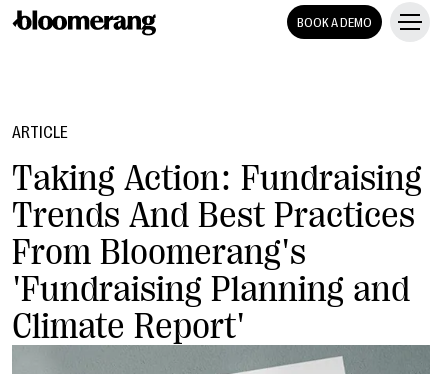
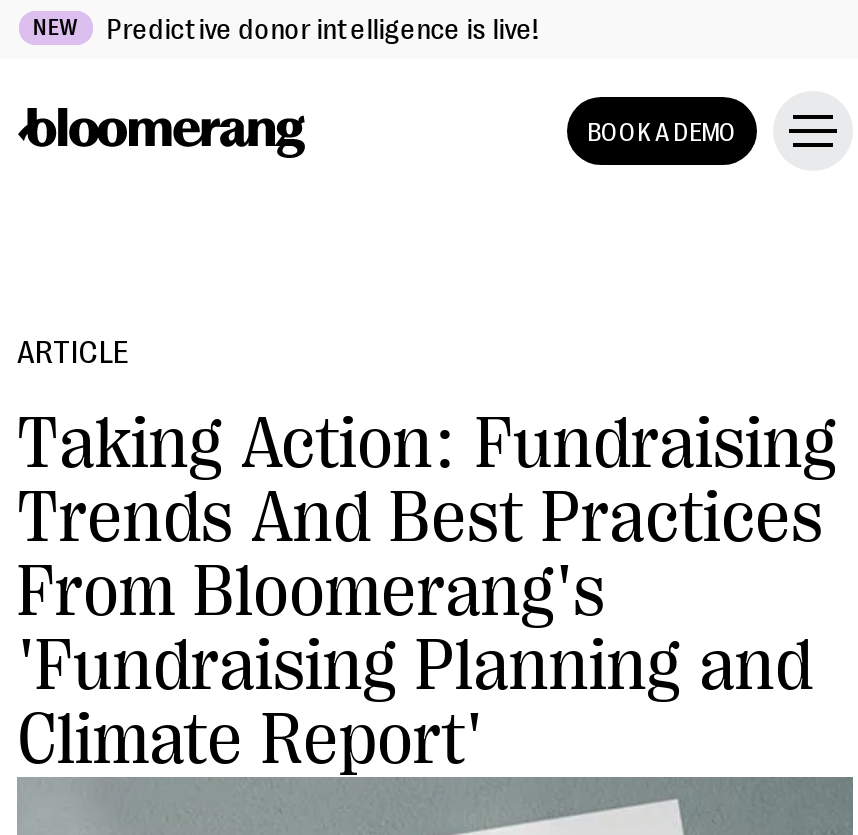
none -> [33,13,538,47] NEW | Predictive donor intelligence is live!

